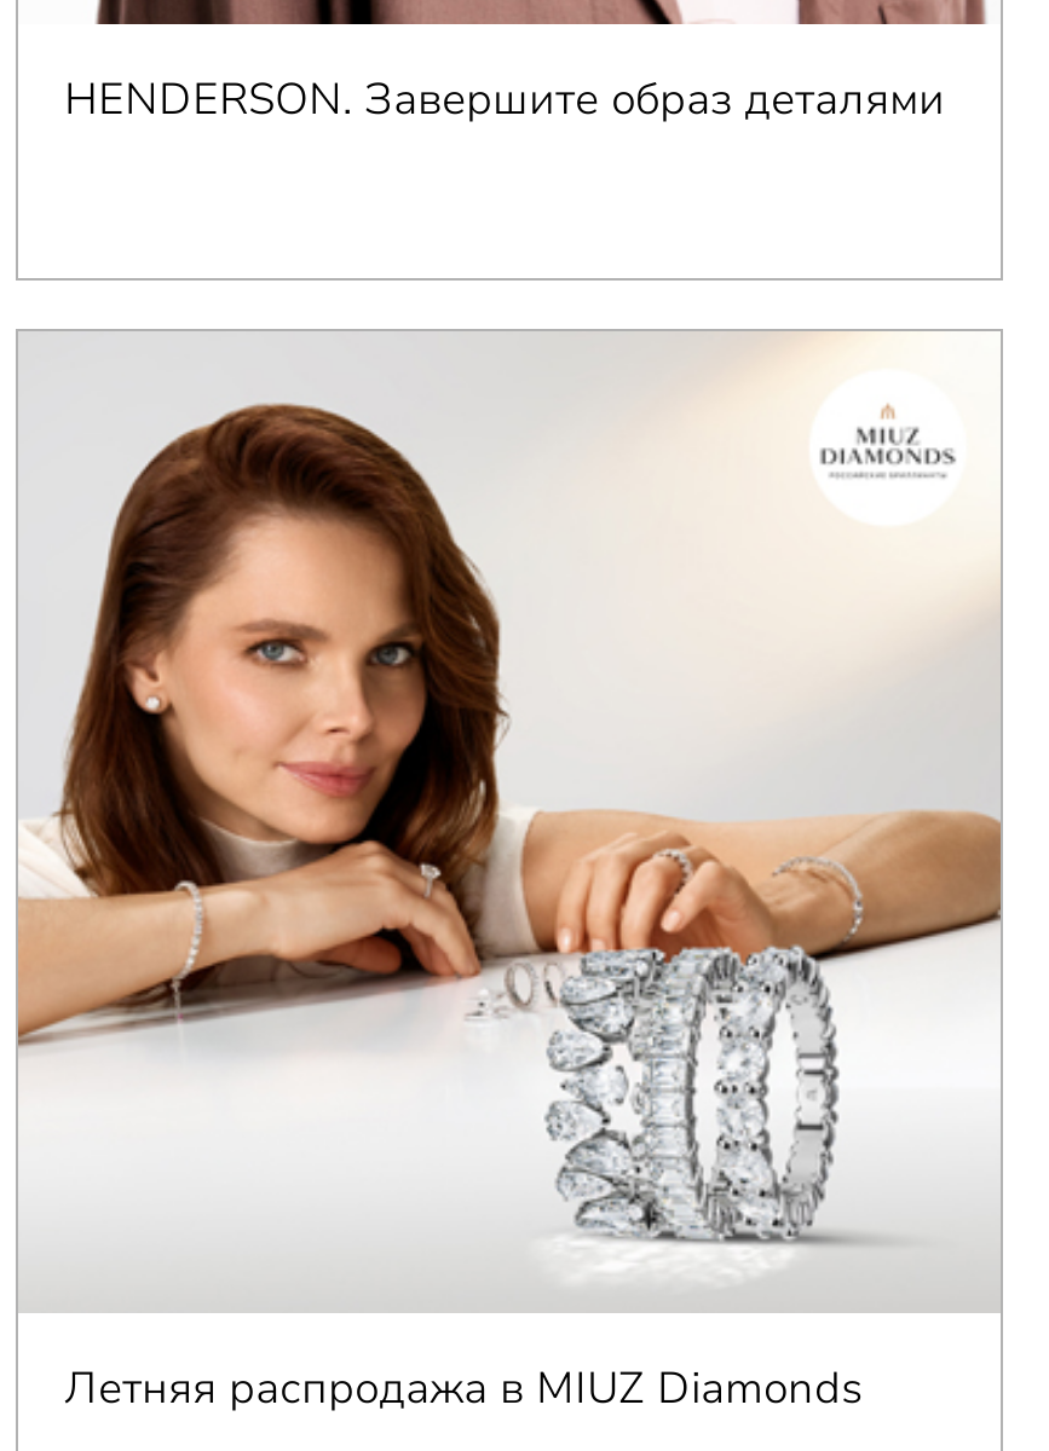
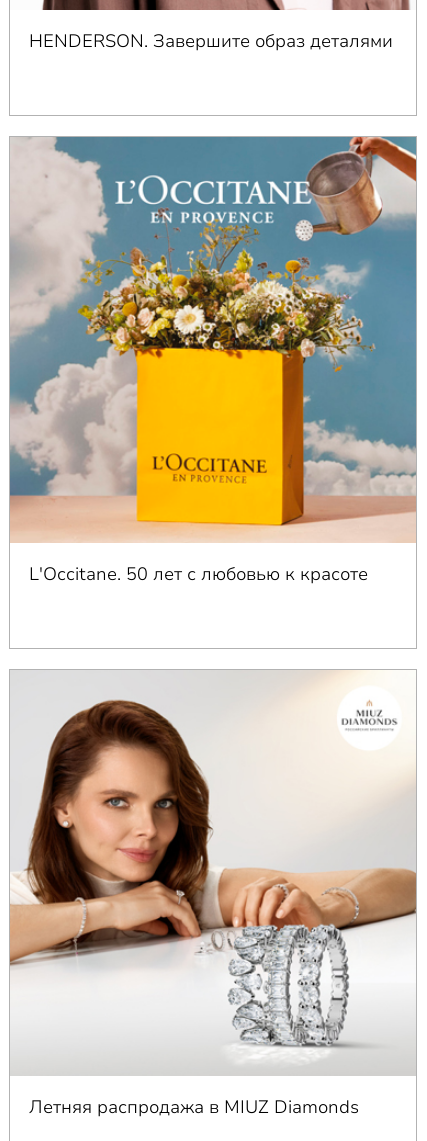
none -> [9,136,417,586] [image] | L'Occitane. 50 лет с любовью к красоте

